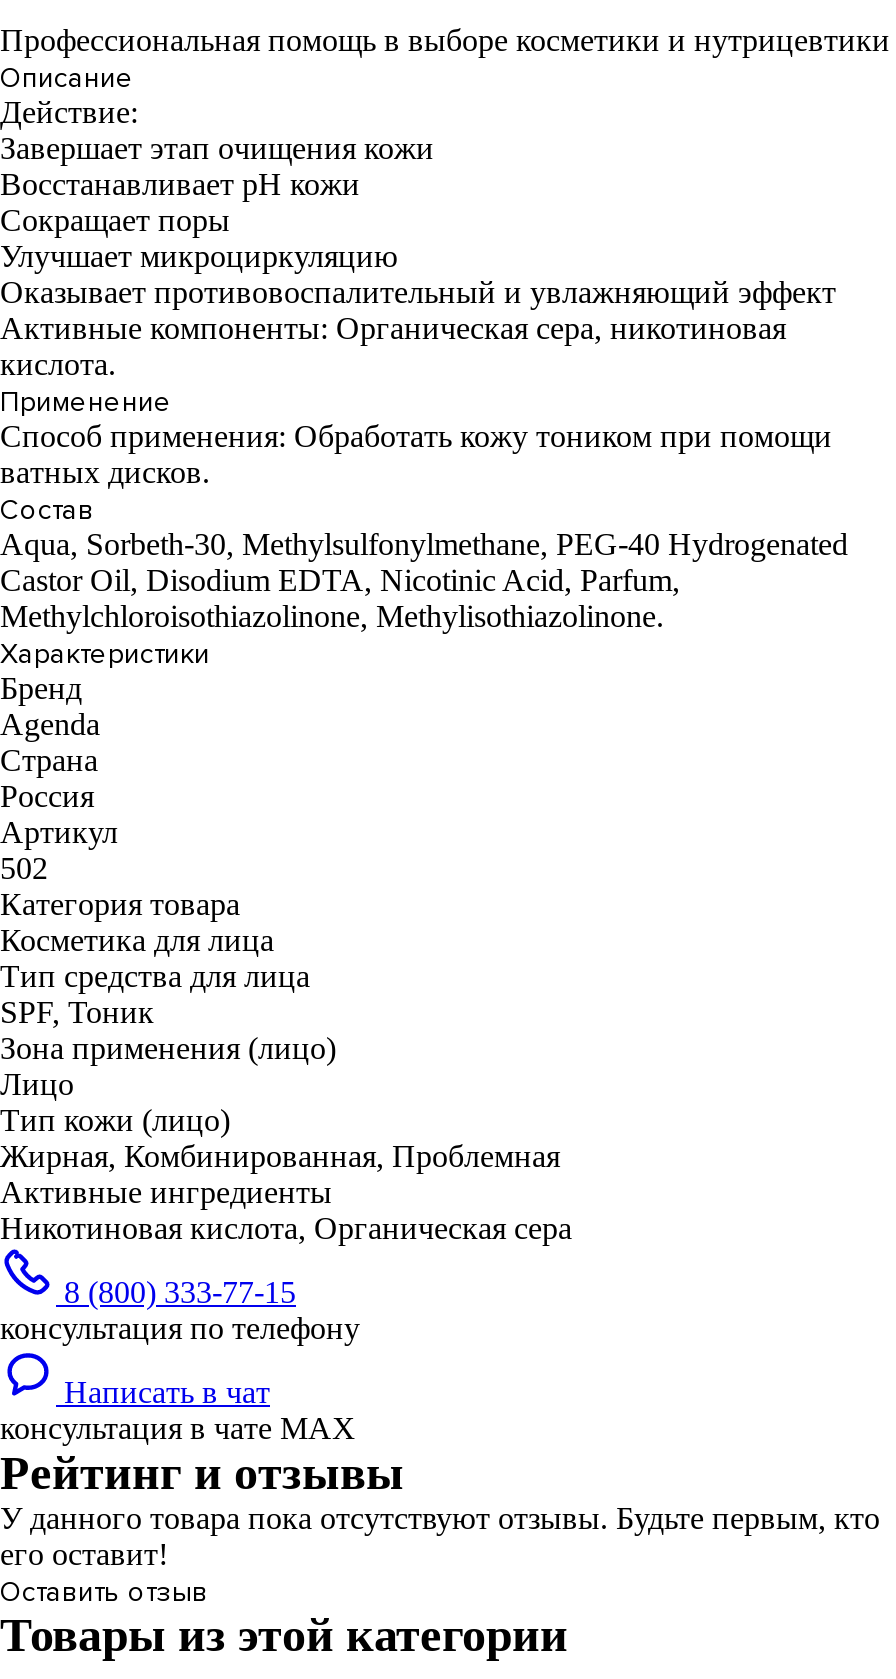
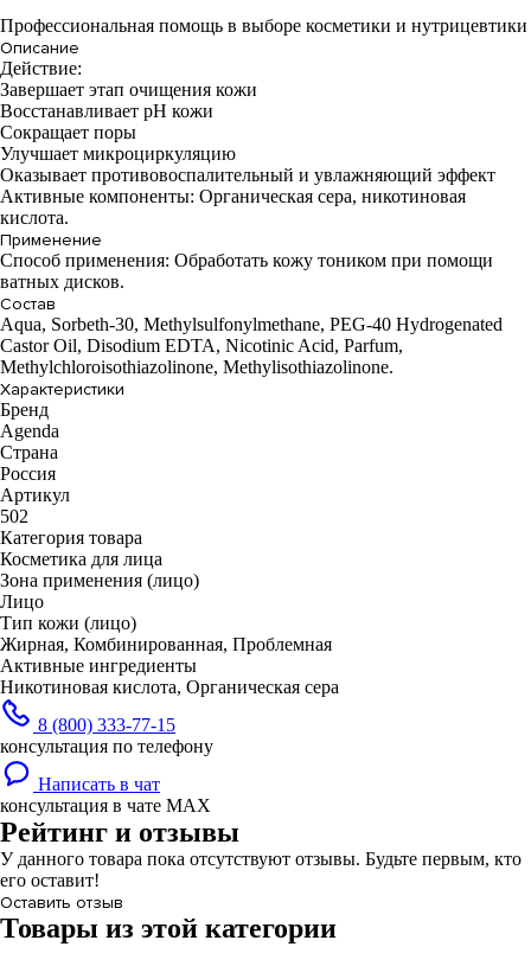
[0,958,310,1028] Тип средства для лица | SPF, Тоник -> none

